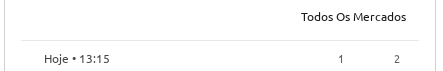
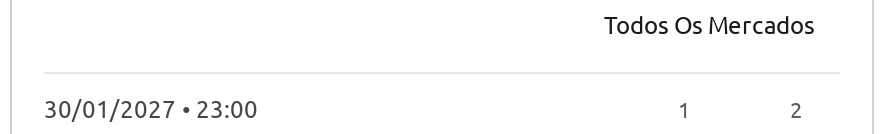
[44,50,110,66] Hoje • 13:15 -> [44,93,258,125] 30/01/2027 • 23:00

